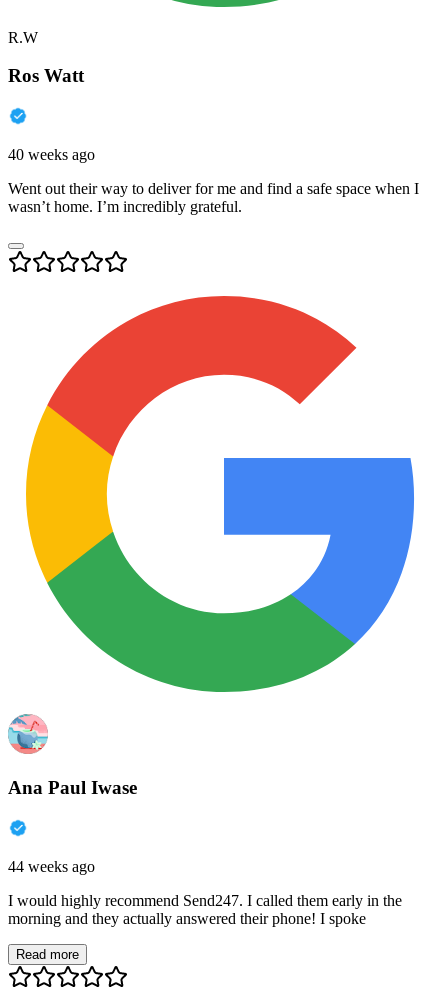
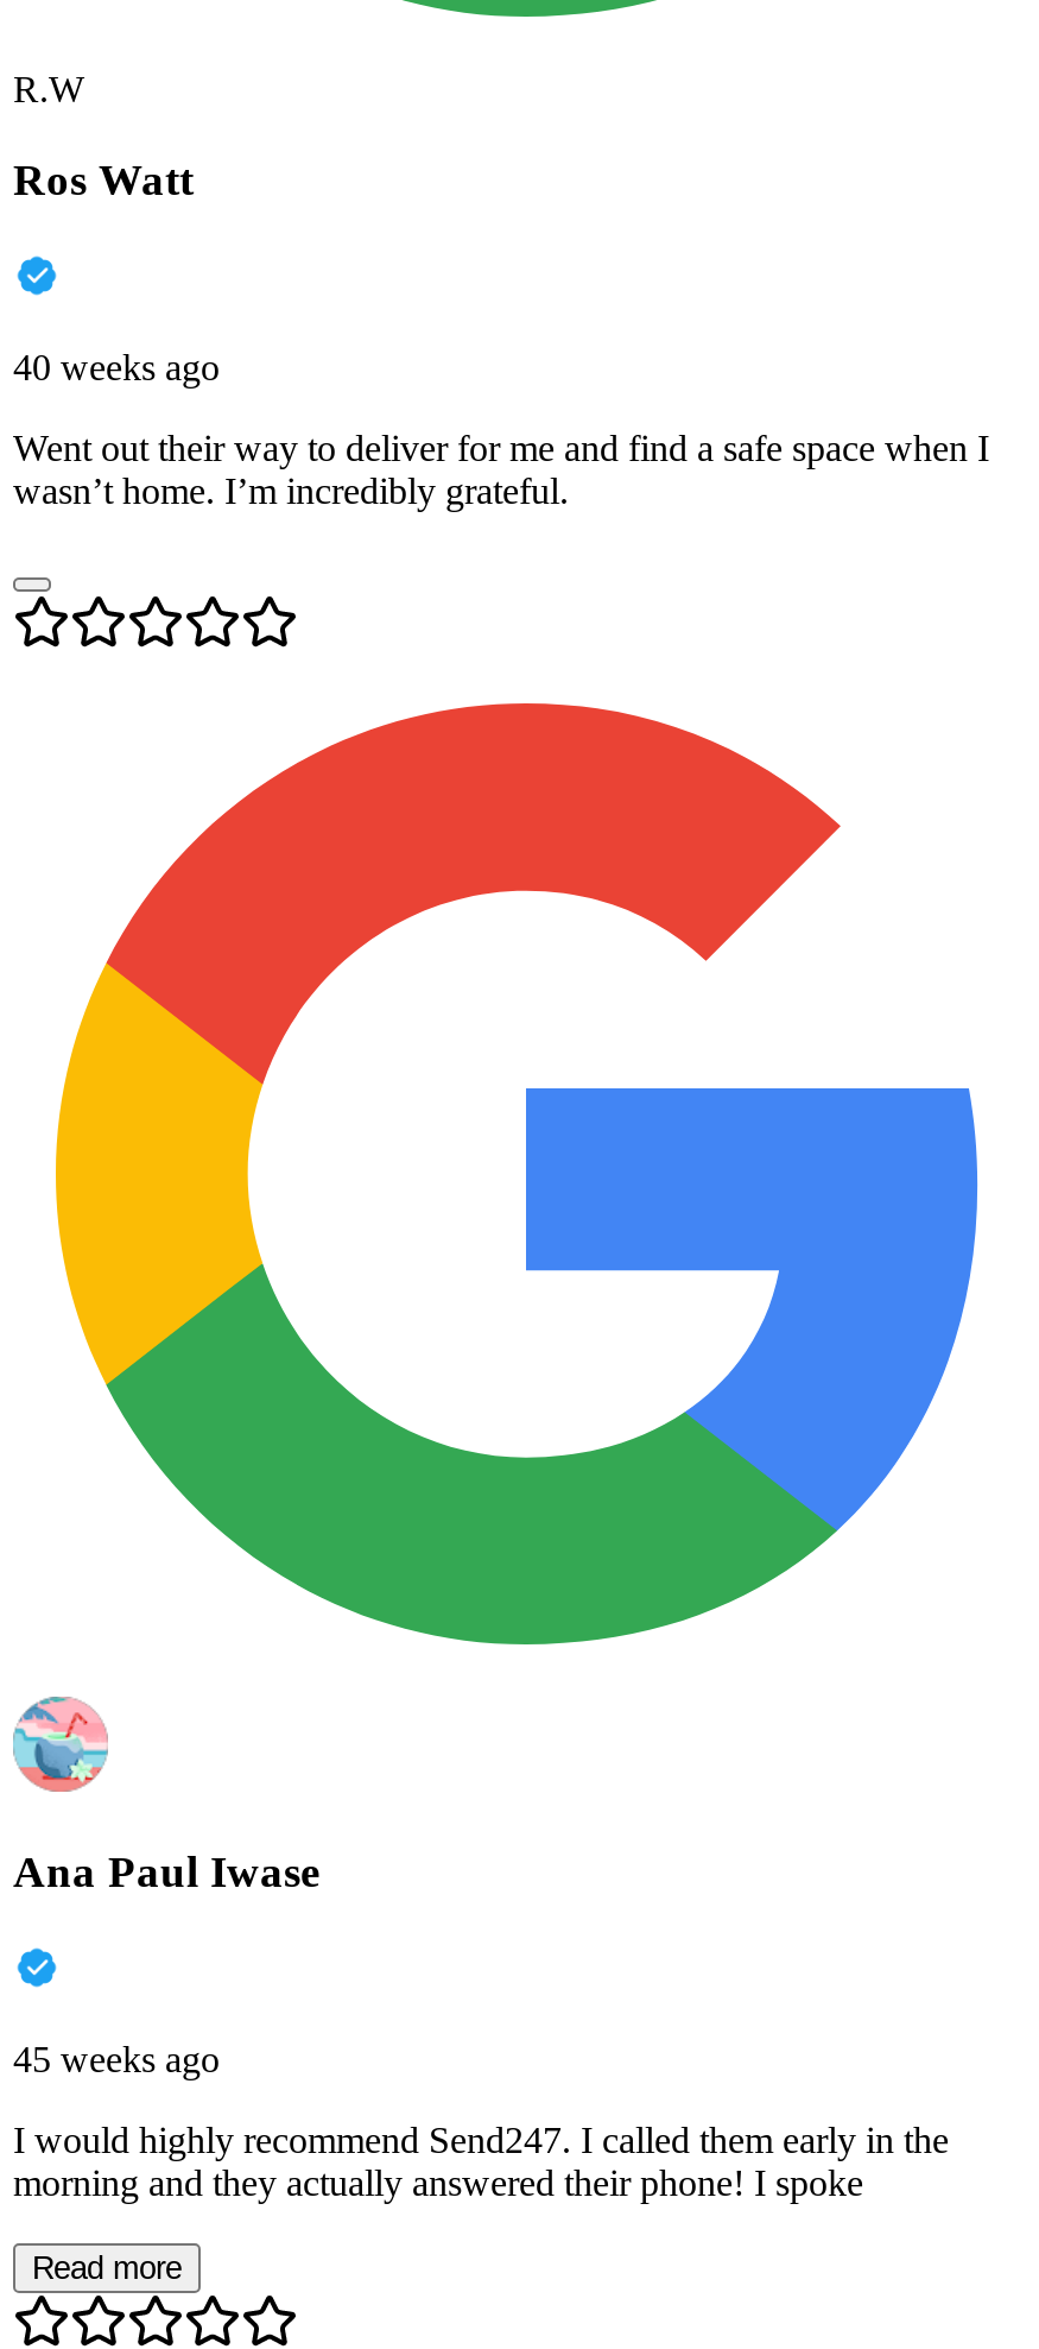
[8,858,95,875] 44 weeks ago -> [13,2038,220,2078] 45 weeks ago

